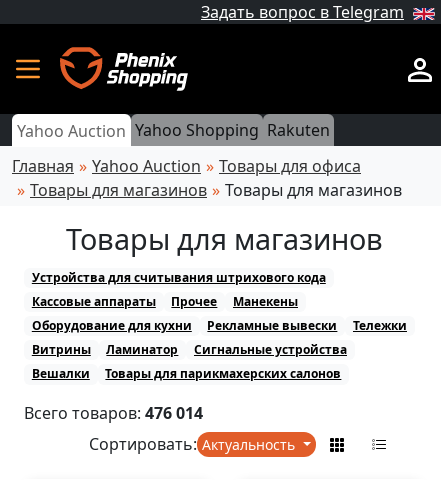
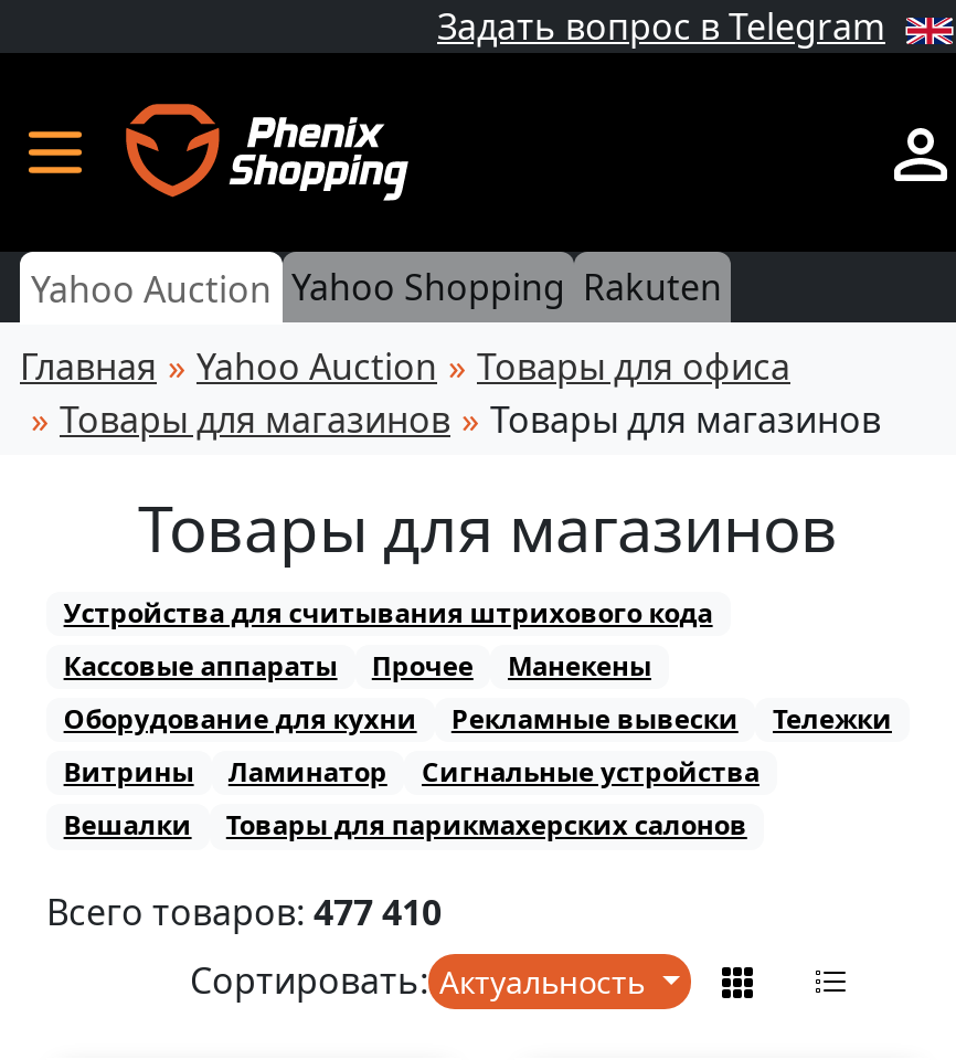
[24,402,203,424] Всего товаров: 476 014 -> [46,887,442,936] Всего товаров: 477 410

